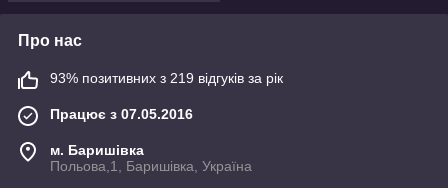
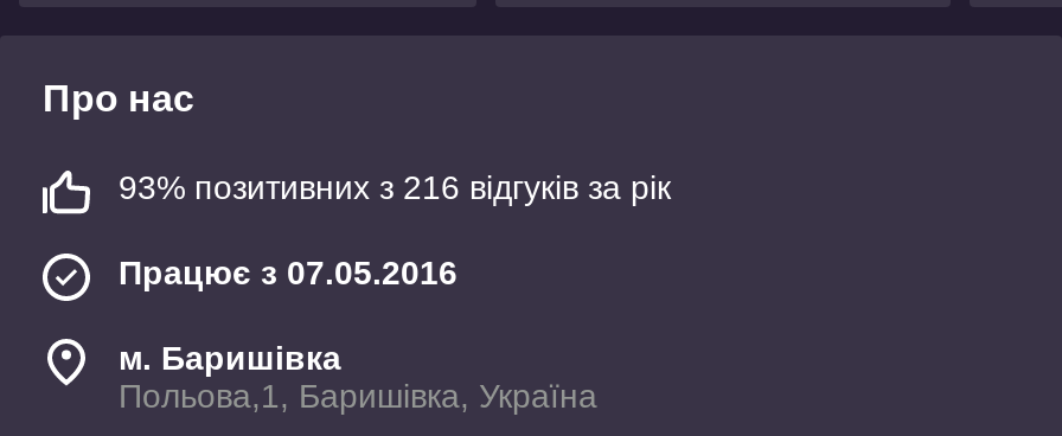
[50,70,283,86] 93% позитивних з 219 відгуків за рік -> [119,168,671,206] 93% позитивних з 216 відгуків за рік

